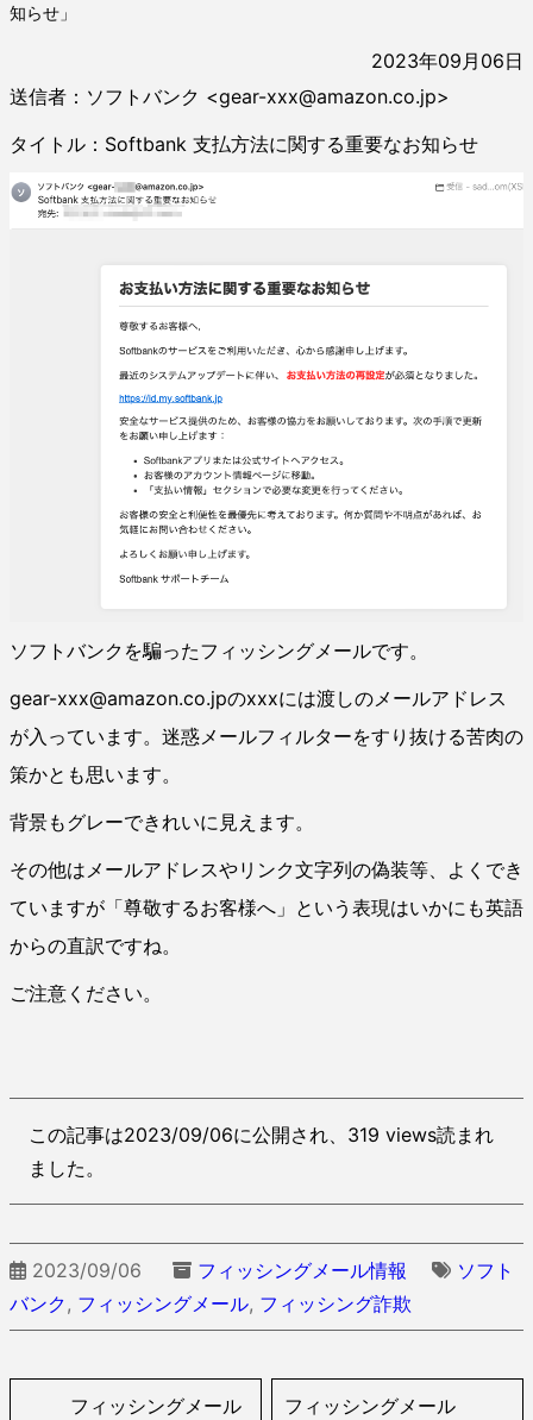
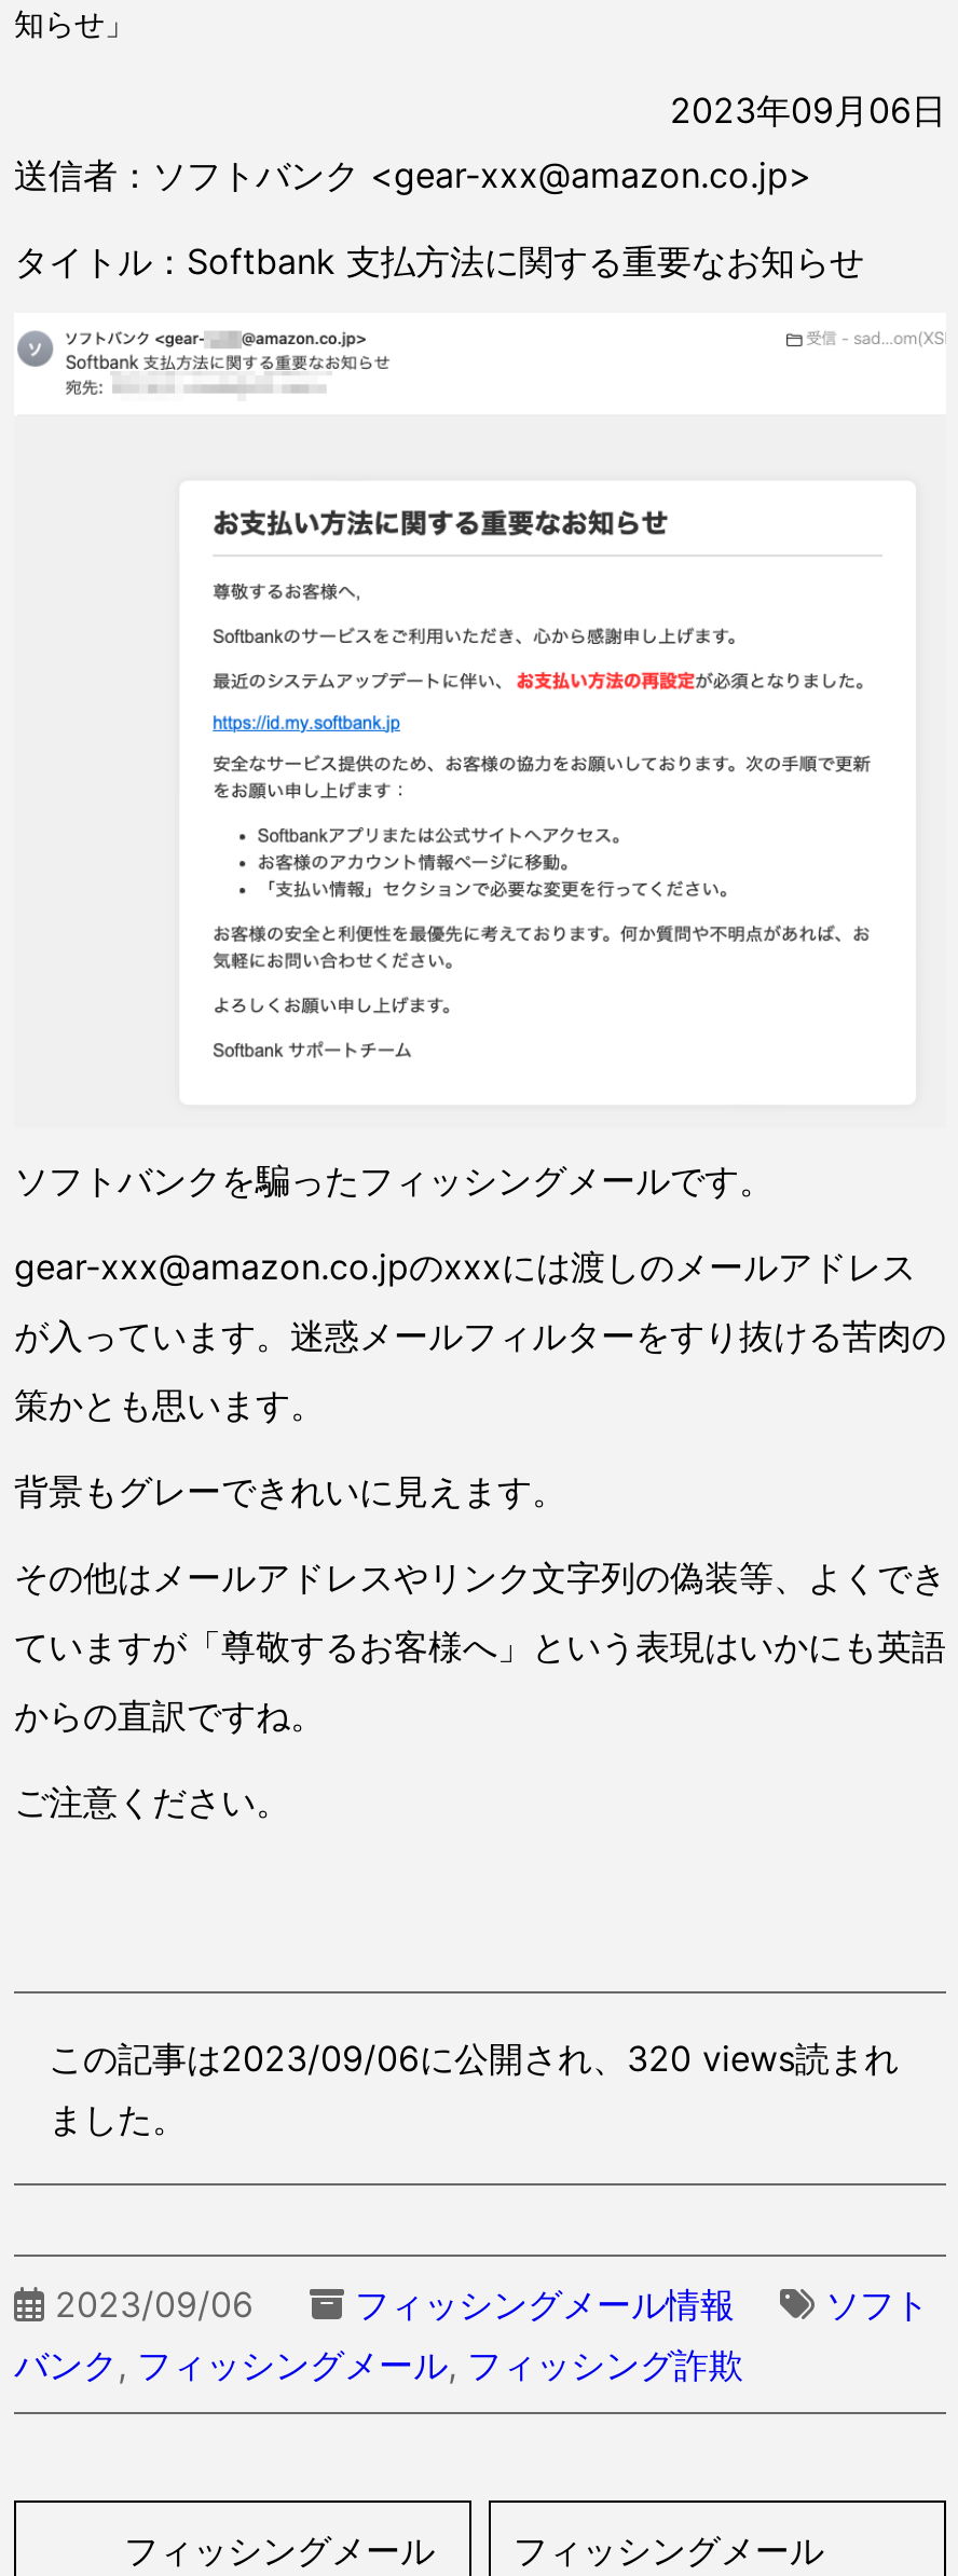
[29,1122,494,1146] この記事は2023/09/06に公開され、319 views読まれ -> [49,2036,899,2079] この記事は2023/09/06に公開され、320 views読まれ

